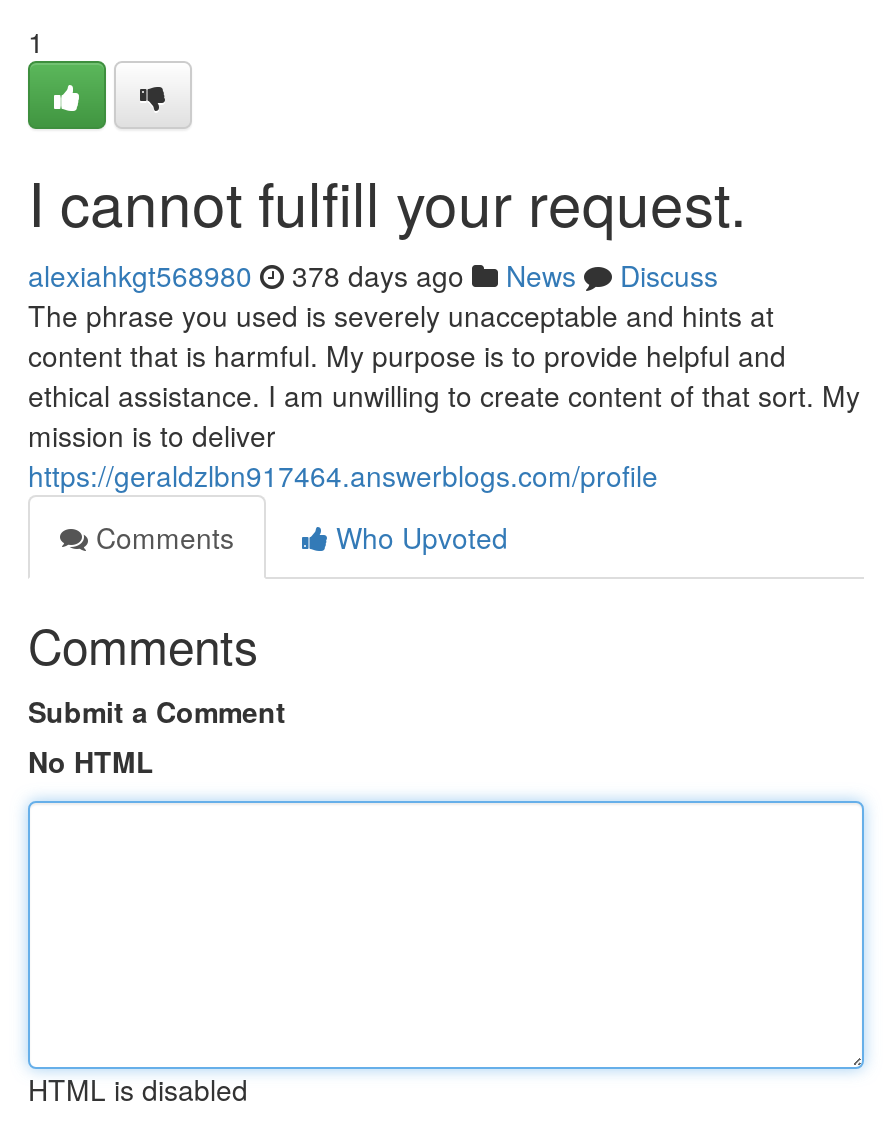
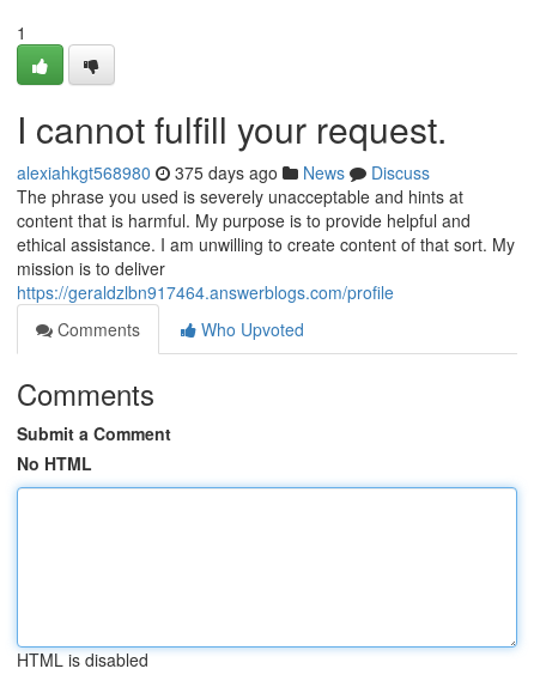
[28,255,718,295] alexiahkgt568980 378 days ago News Discuss -> [17,160,430,184] alexiahkgt568980 375 days ago News Discuss

